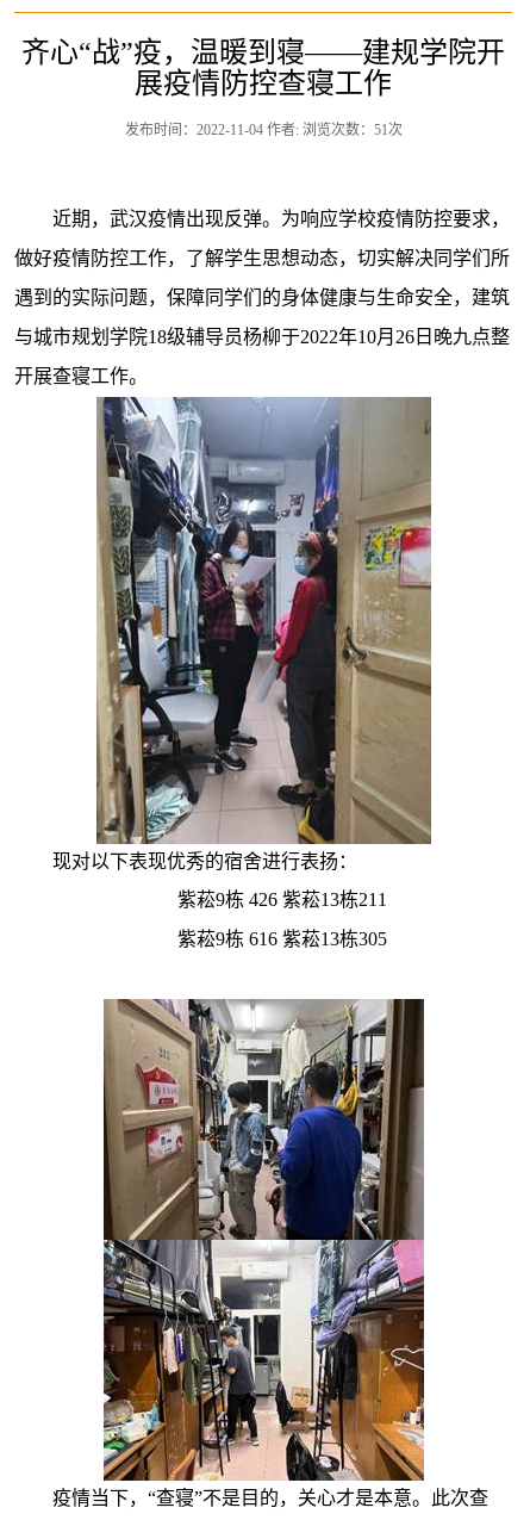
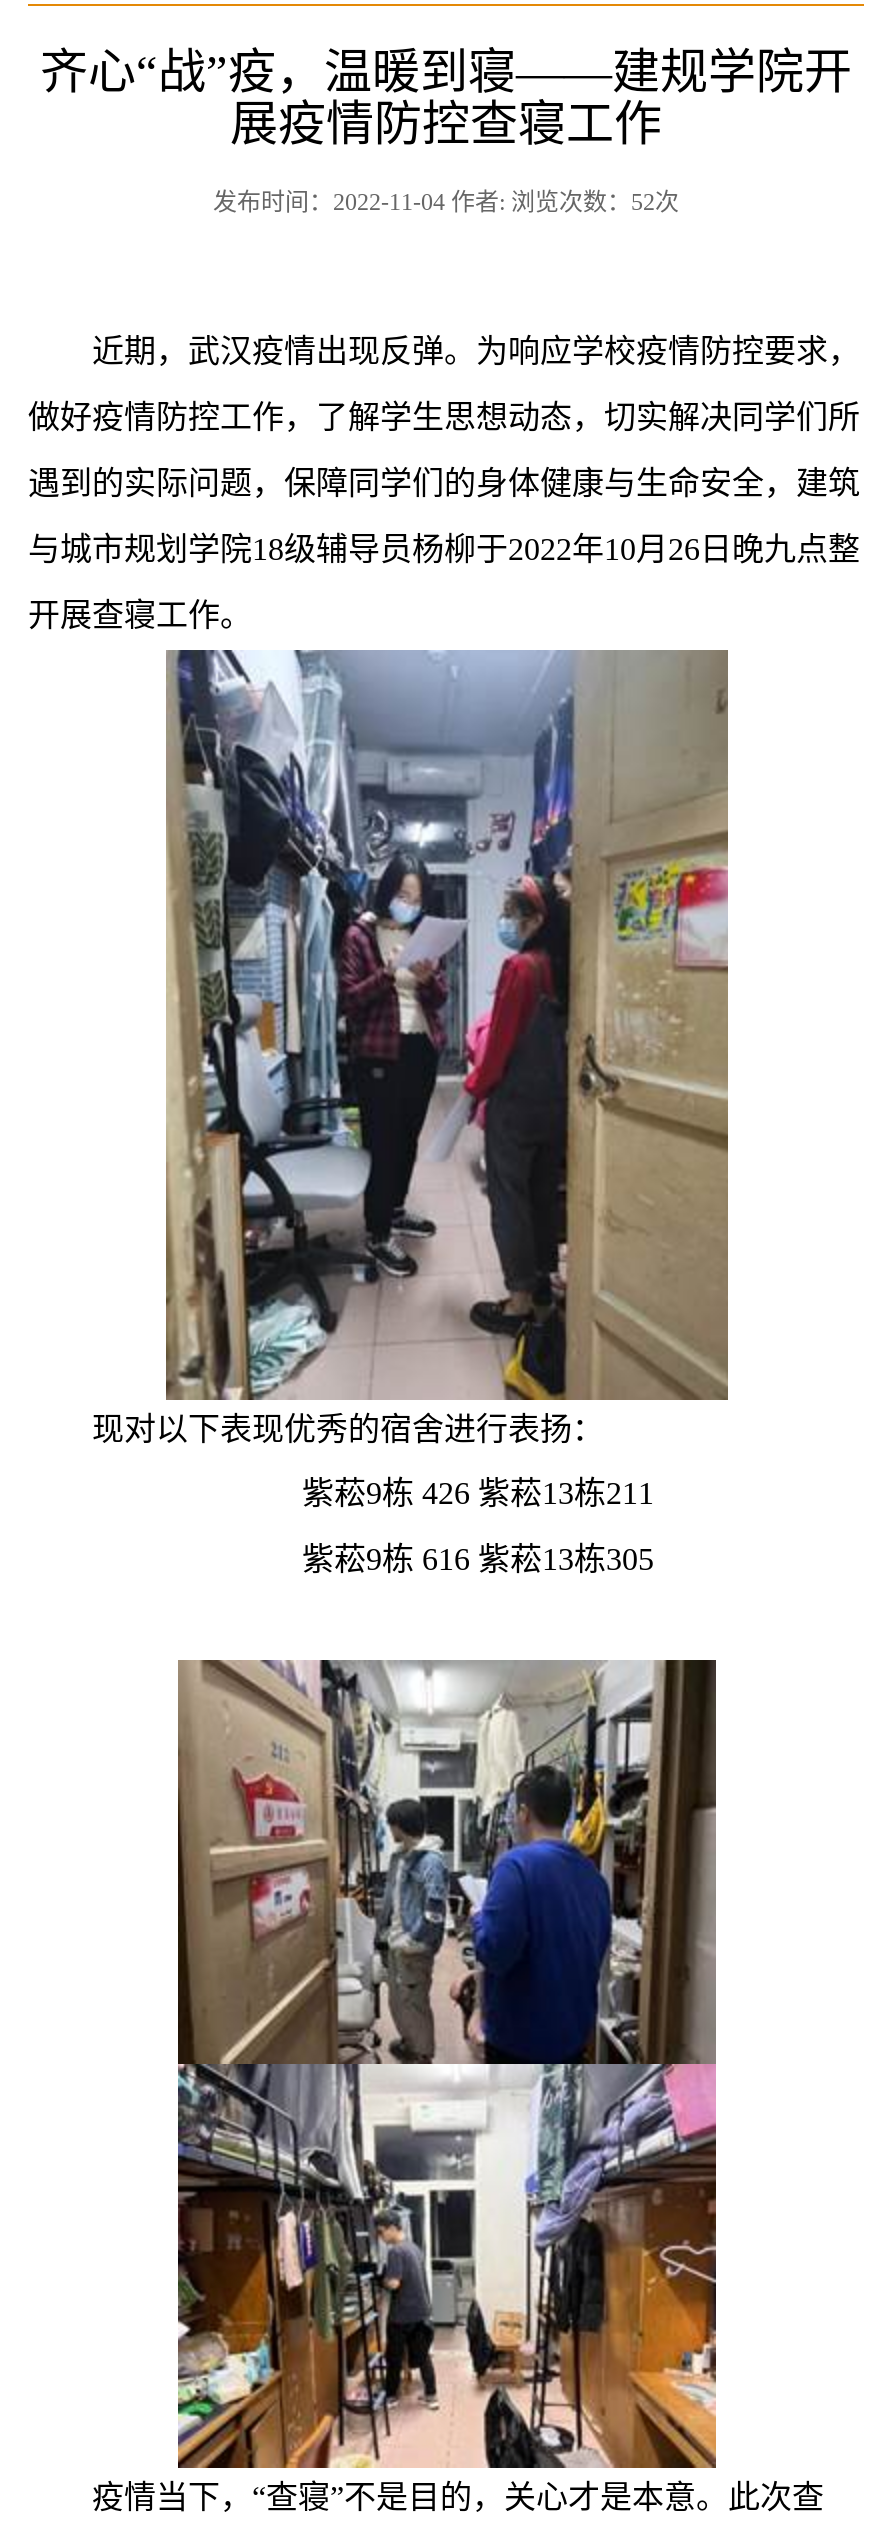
[124,121,402,138] 发布时间：2022-11-04 作者: 浏览次数：51次 -> [213,188,679,216] 发布时间：2022-11-04 作者: 浏览次数：52次

